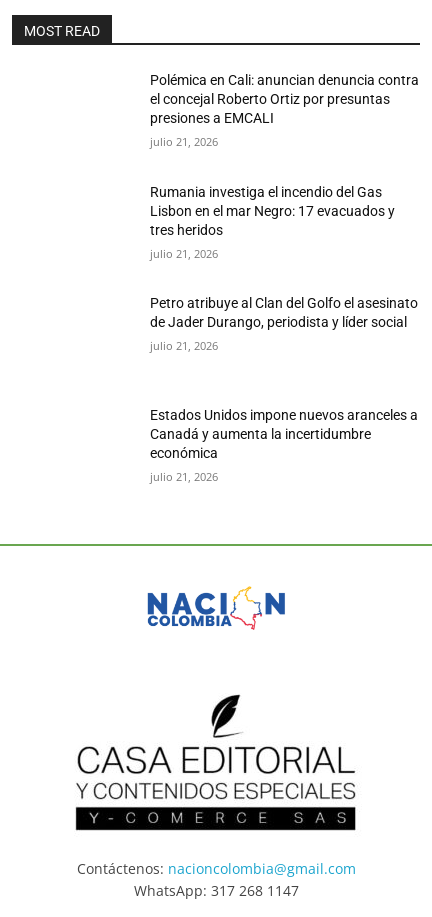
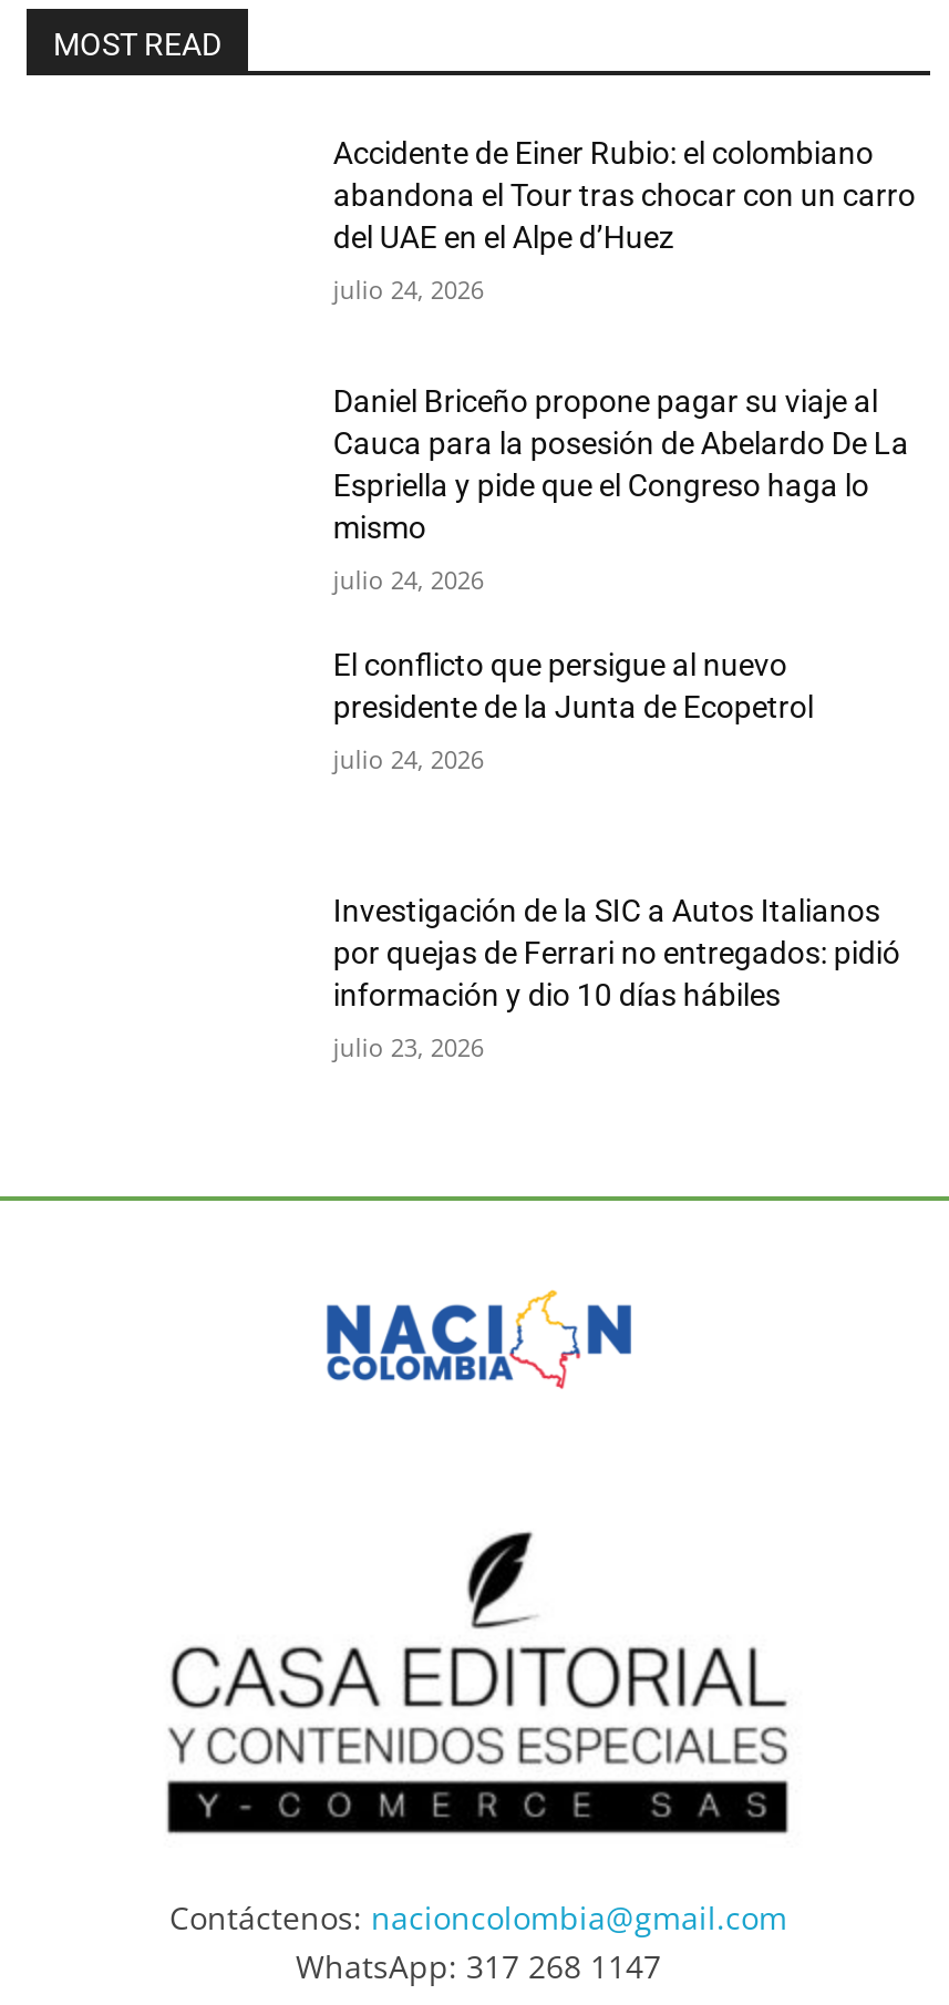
[150,72,419,126] Polémica en Cali: anuncian denuncia contra | el concejal Roberto Ortiz por presuntas | presiones a EMCALI -> [333,135,916,255] Accidente de Einer Rubio: el colombiano | abandona el Tour tras chocar con un carro | del UAE en el Alpe d’Huez
[150,134,218,149] julio 21, 2026 -> [333,273,484,306] julio 24, 2026
[150,184,395,238] Rumania investiga el incendio del Gas | Lisbon en el mar Negro: 17 evacuados y | tres heridos -> [333,383,909,544] Daniel Briceño propone pagar su viaje al | Cauca para la posesión de Abelardo De La | Espriella y pide que el Congreso haga lo | mismo
[150,246,218,261] julio 21, 2026 -> [333,562,484,595] julio 24, 2026
[150,295,418,330] Petro atribuye al Clan del Golfo el asesinato | de Jader Durango, periodista y líder social -> [333,646,814,724] El conflicto que persigue al nuevo | presidente de la Junta de Ecopetrol
[150,338,218,353] julio 21, 2026 -> [333,742,484,775] julio 24, 2026
[150,407,418,461] Estados Unidos impone nuevos aranceles a | Canadá y aumenta la incertidumbre | económica -> [333,893,900,1013] Investigación de la SIC a Autos Italianos | por quejas de Ferrari no entregados: pidió | información y dio 10 días hábiles
[150,469,218,484] julio 21, 2026 -> [333,1031,484,1064] julio 23, 2026

